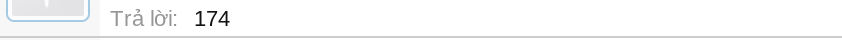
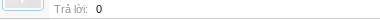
[110,6,230,30] Trả lời: 174 -> [54,3,102,15] Trả lời: 0

